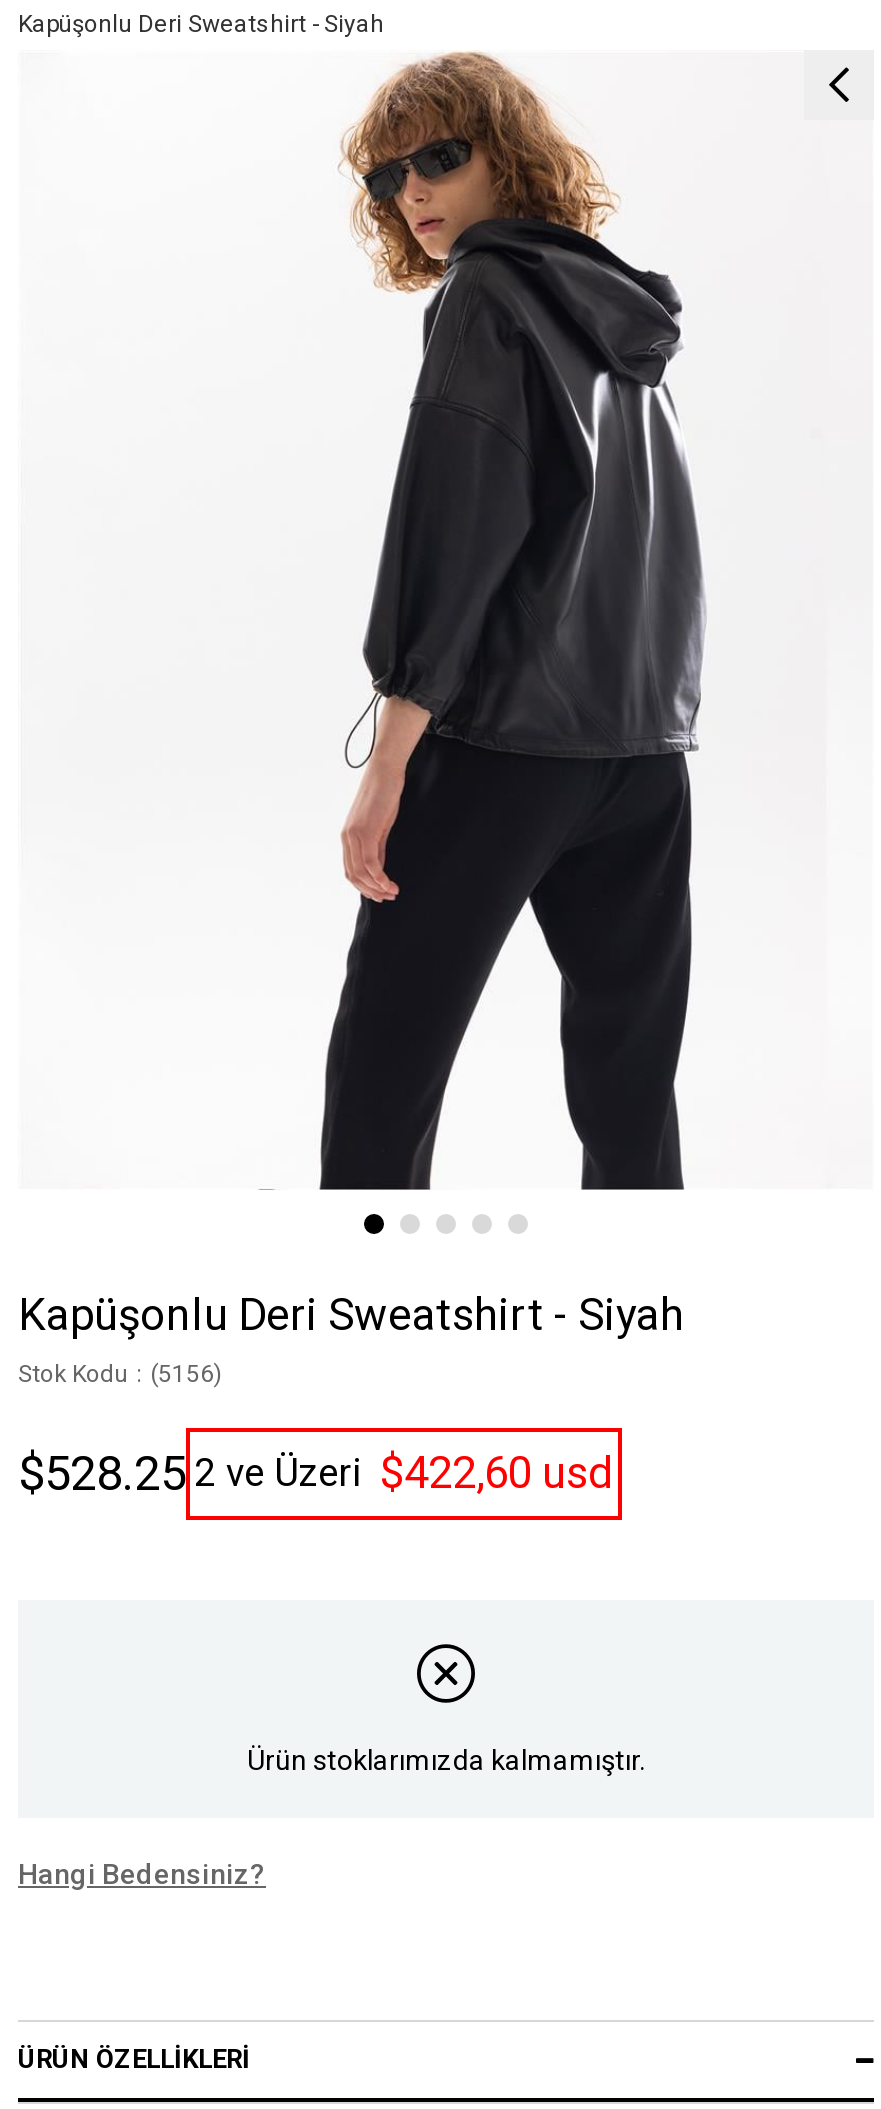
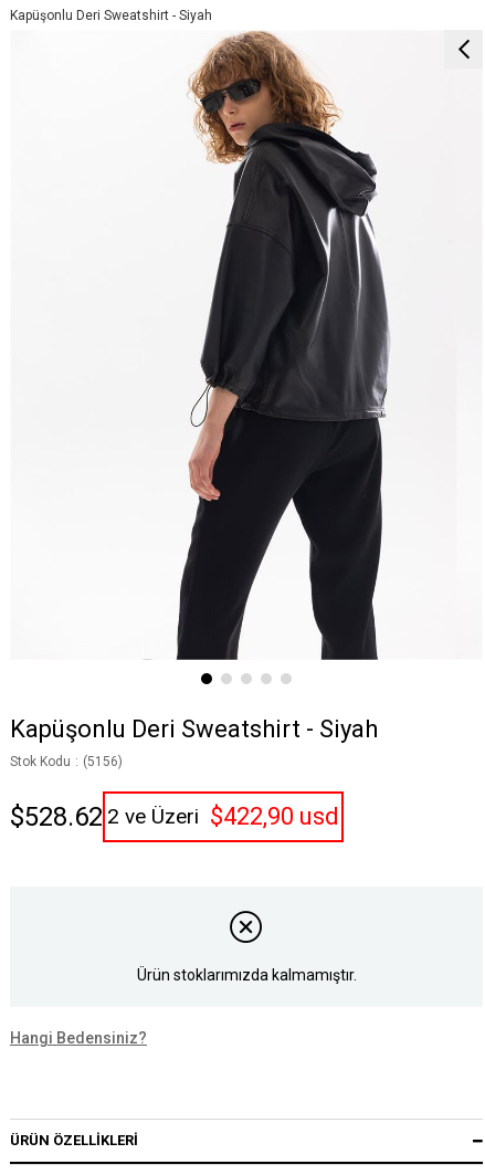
[18,1447,614,1503] $528.25 2 ve Üzeri $422,60 usd -> [10,802,339,833] $528.62 2 ve Üzeri $422,90 usd

